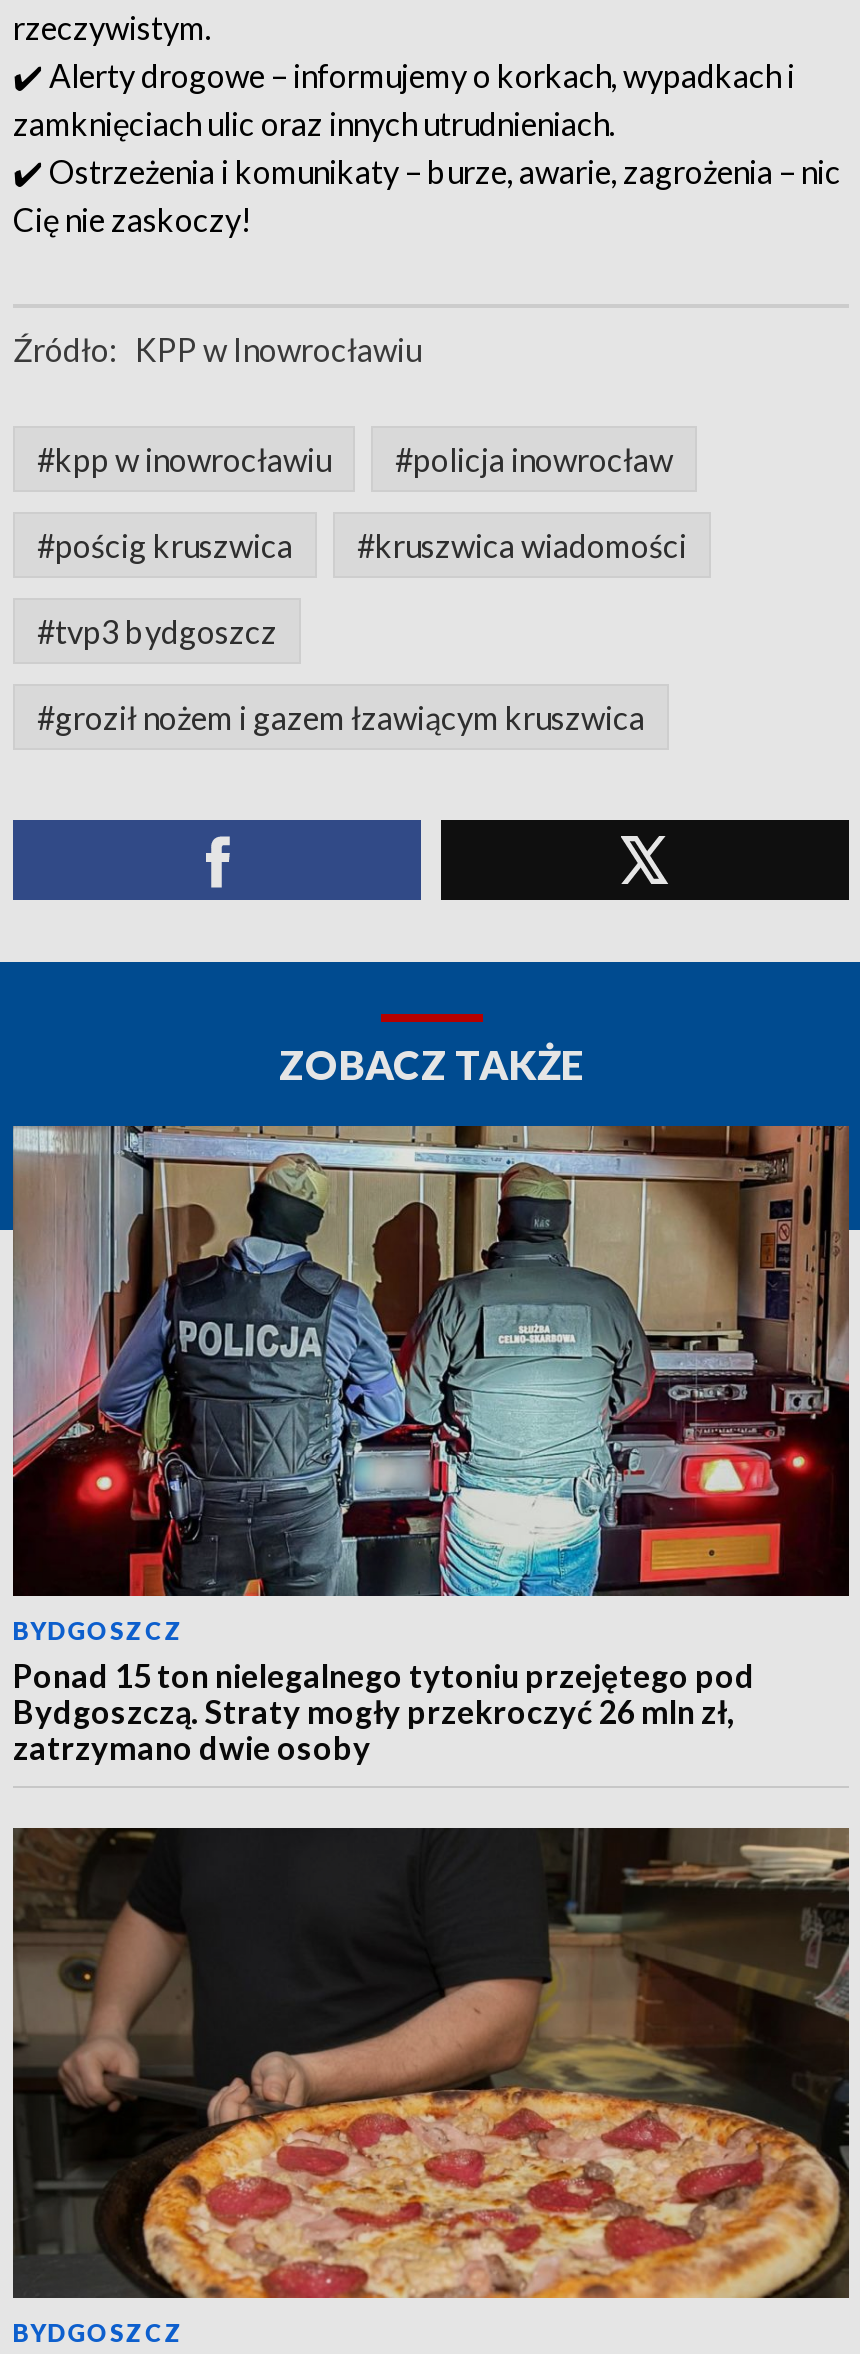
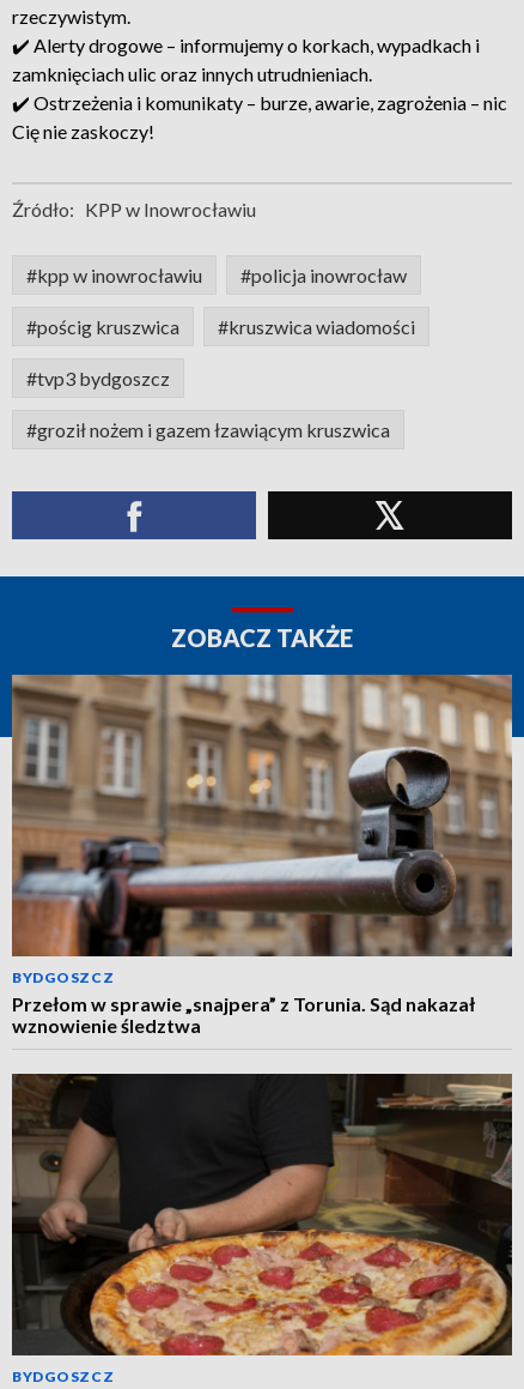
[11,1124,851,1766] [image] | Ponad 15 ton nielegalnego tytoniu przejętego pod | Bydgoszczą. Straty mogły przekroczyć 26 mln zł, | zatrzymano dwie osoby -> [11,674,513,1037] [image] | Przełom w sprawie „snajpera” z Torunia. Sąd nakazał | wznowienie śledztwa

